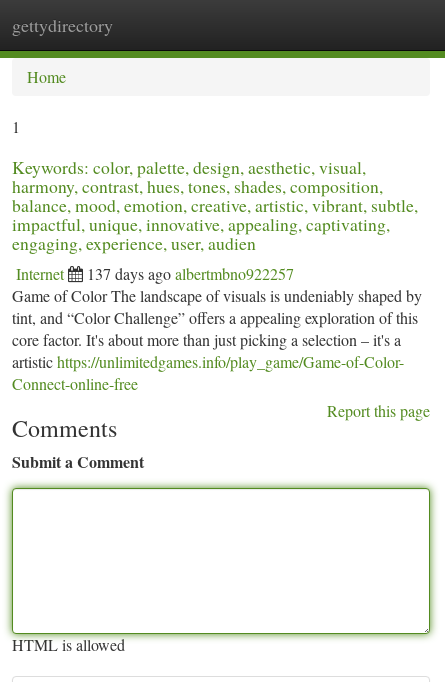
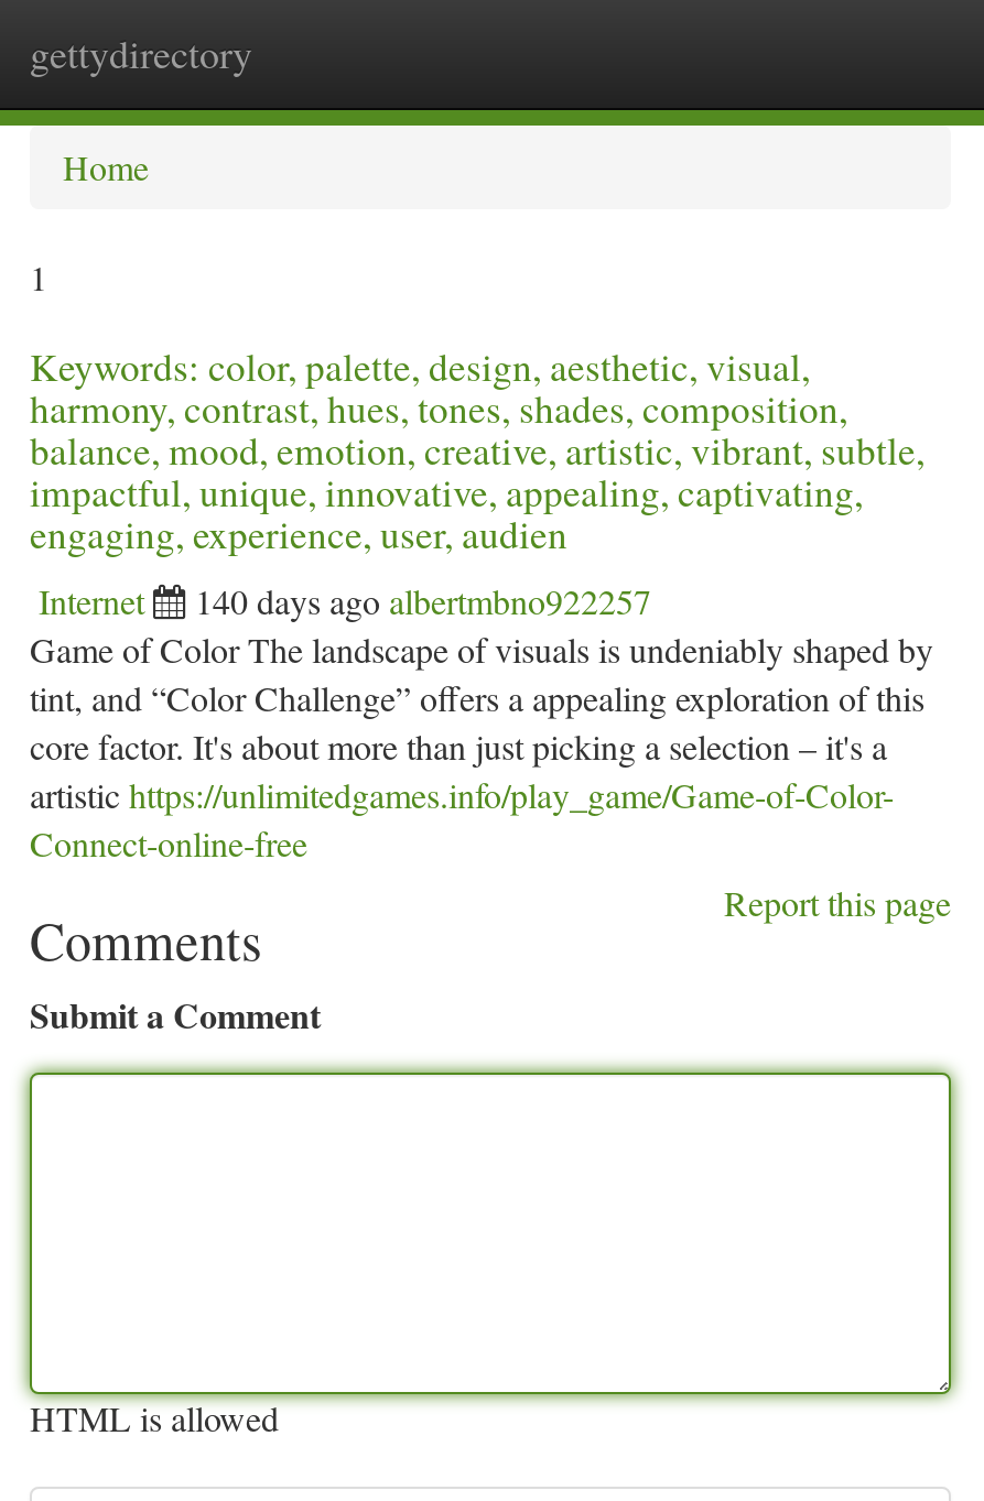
[87,263,294,284] 137 days ago albertmbno922257 -> [195,577,651,623] 140 days ago albertmbno922257

